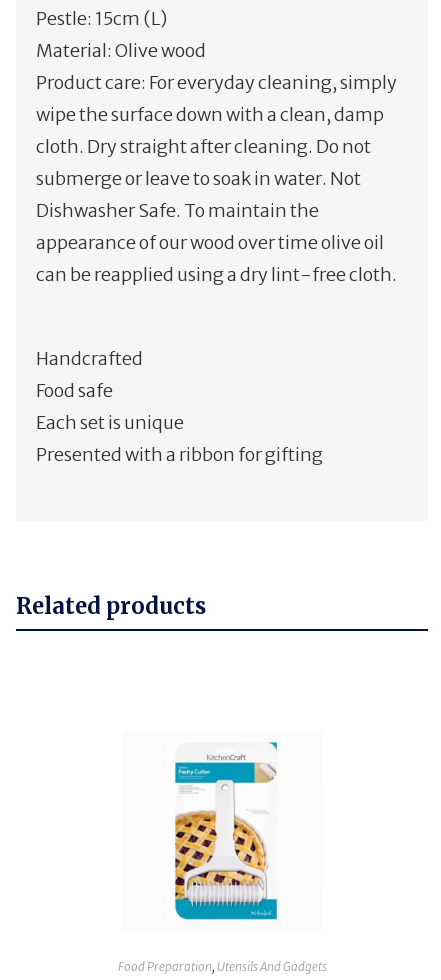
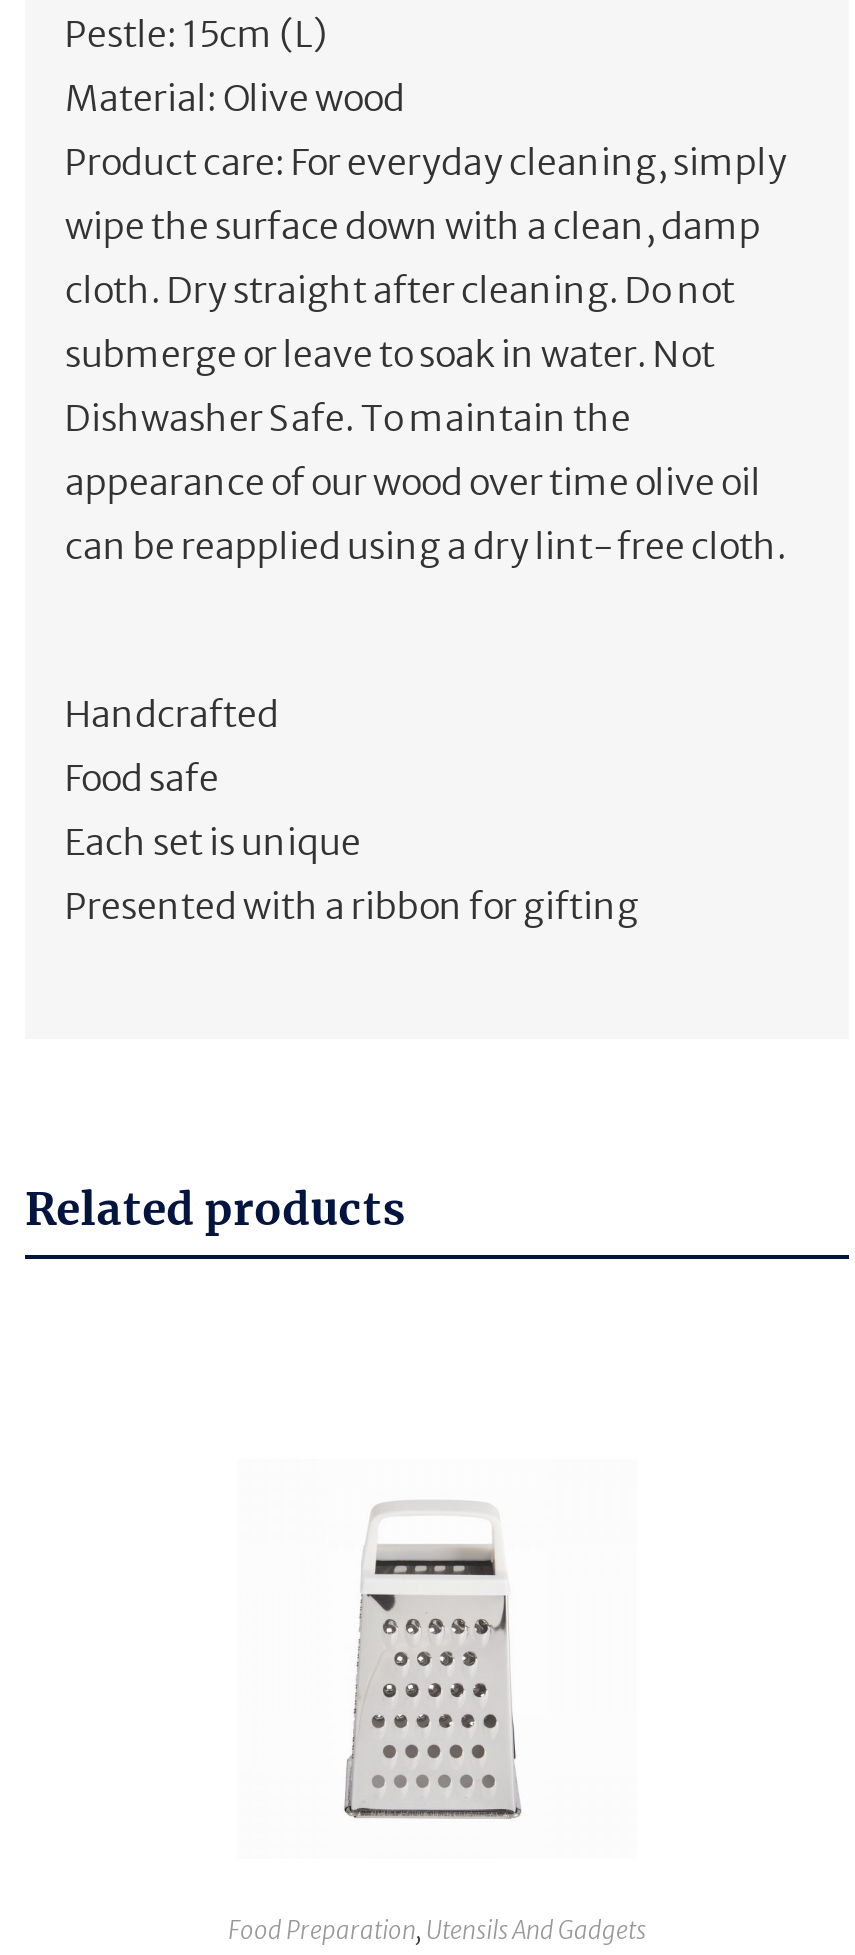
[174,741,279,921] [image] -> [343,1481,549,1837] [image]

